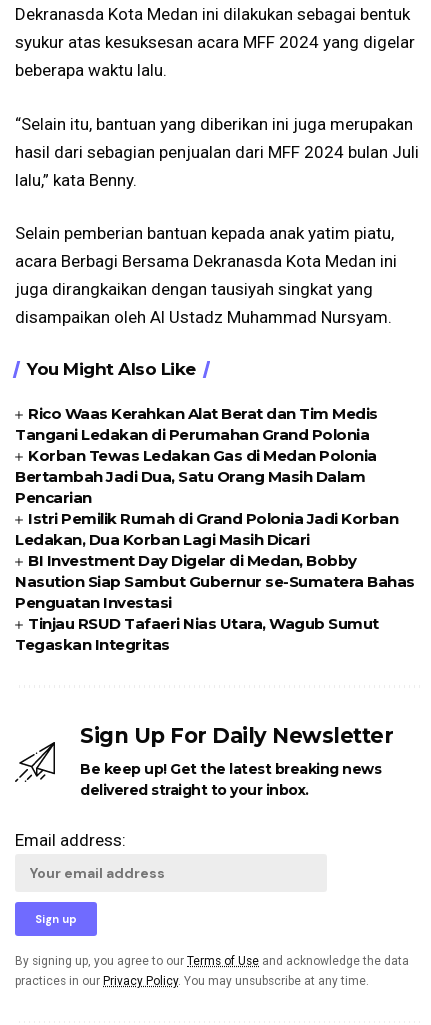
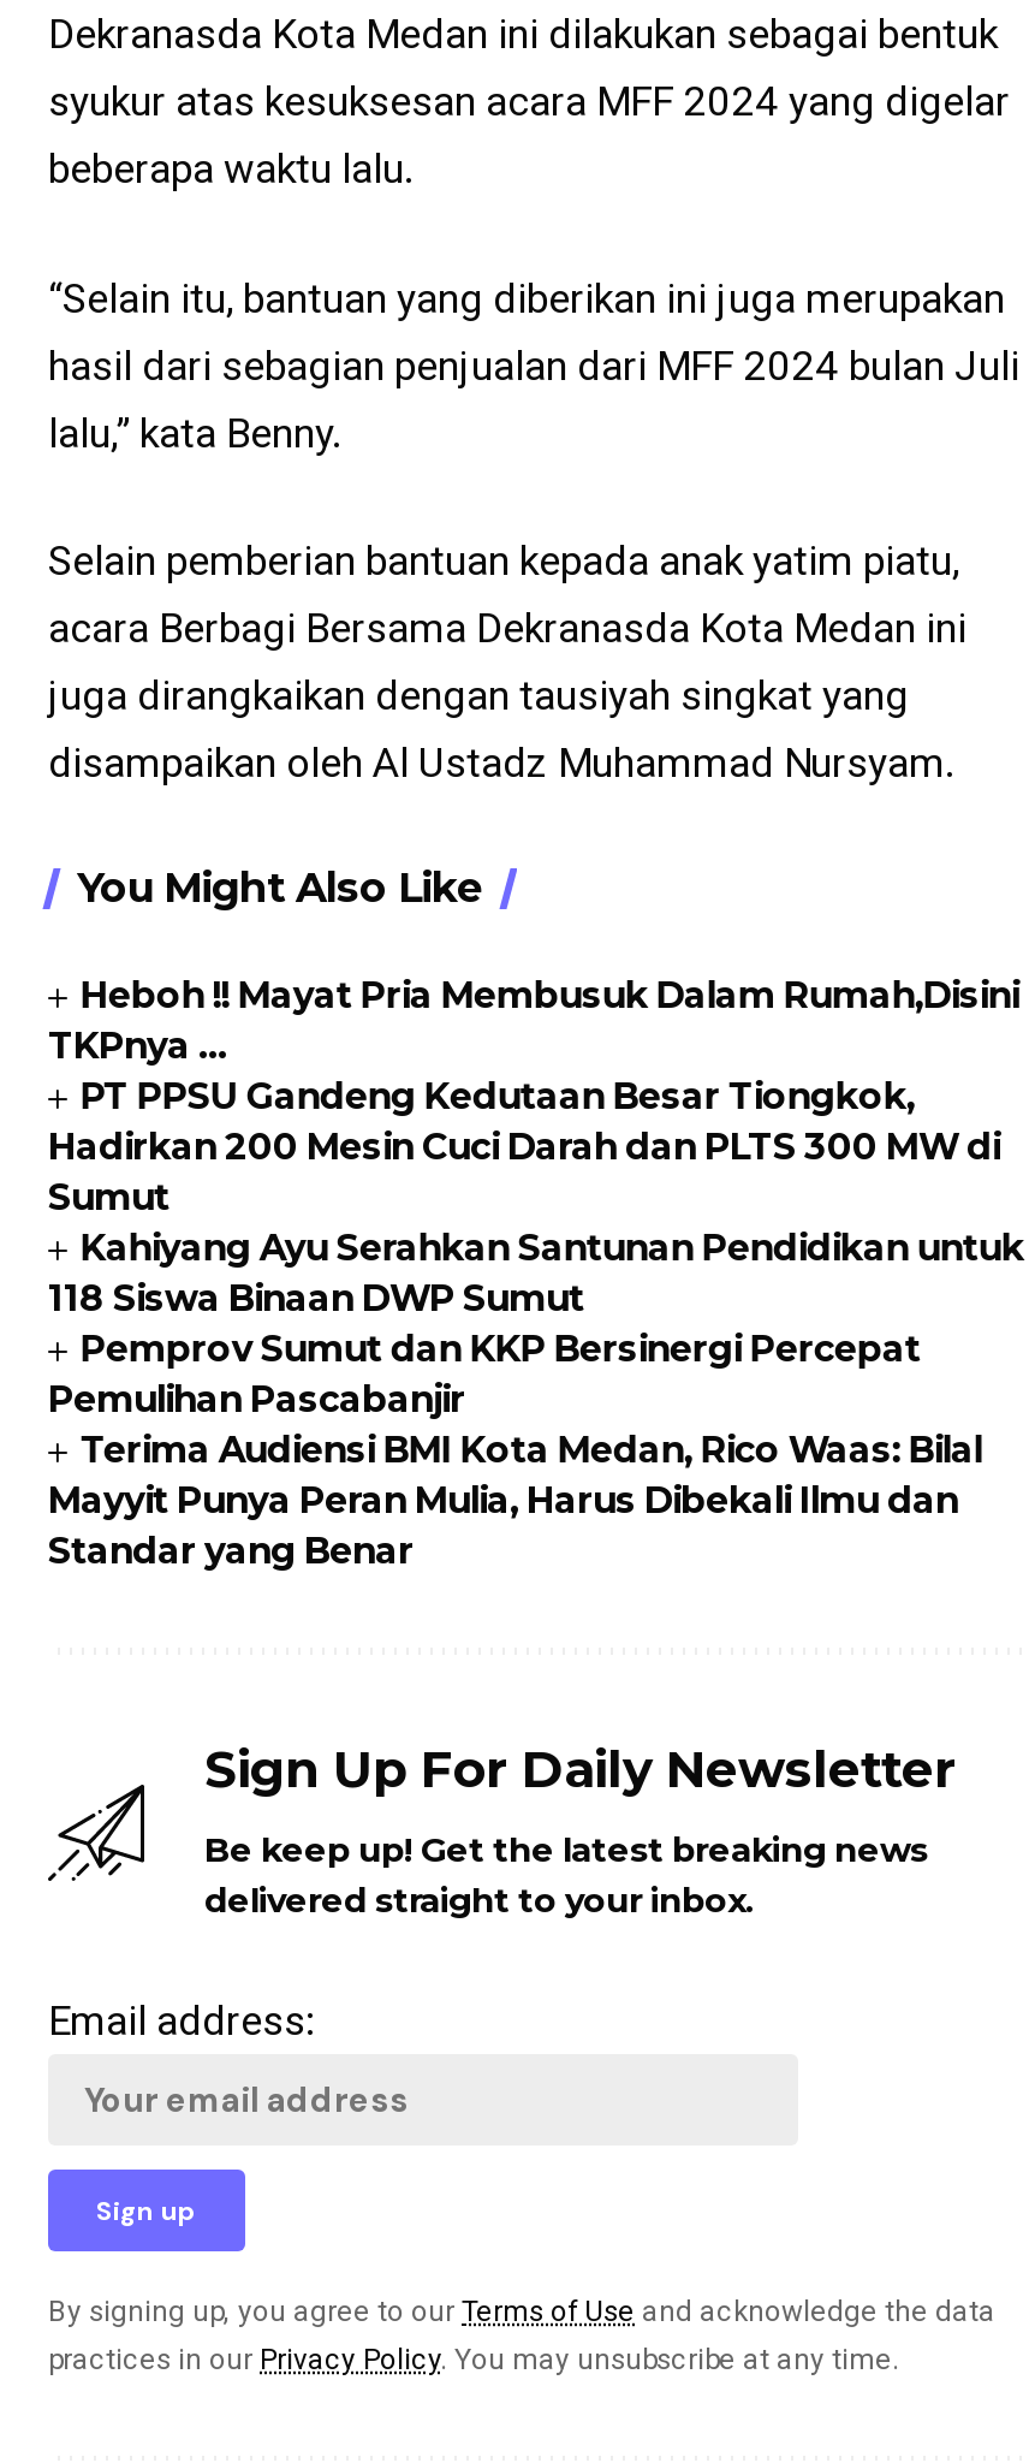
[15,404,414,654] Rico Waas Kerahkan Alat Berat dan Tim Medis | Tangani Ledakan di Perumahan Grand Polonia | Korban Tewas Ledakan Gas di Medan Polonia | Bertambah Jadi Dua, Satu Orang Masih Dalam | Pencarian | Istri Pemilik Rumah di Grand Polonia Jadi Korban | Ledakan, Dua Korban Lagi Masih Dicari | BI Investment Day Digelar di Medan, Bobby | Nasution Siap Sambut Gubernur se-Sumatera Bahas | Penguatan Investasi | Tinjau RSUD Tafaeri Nias Utara, Wagub Sumut | Tegaskan Integritas -> [48,972,1024,1574] Heboh !! Mayat Pria Membusuk Dalam Rumah,Disini | TKPnya … | PT PPSU Gandeng Kedutaan Besar Tiongkok, | Hadirkan 200 Mesin Cuci Darah dan PLTS 300 MW di | Sumut | Kahiyang Ayu Serahkan Santunan Pendidikan untuk | 118 Siswa Binaan DWP Sumut | Pemprov Sumut dan KKP Bersinergi Percepat | Pemulihan Pascabanjir | Terima Audiensi BMI Kota Medan, Rico Waas: Bilal | Mayyit Punya Peran Mulia, Harus Dibekali Ilmu dan | Standar yang Benar

